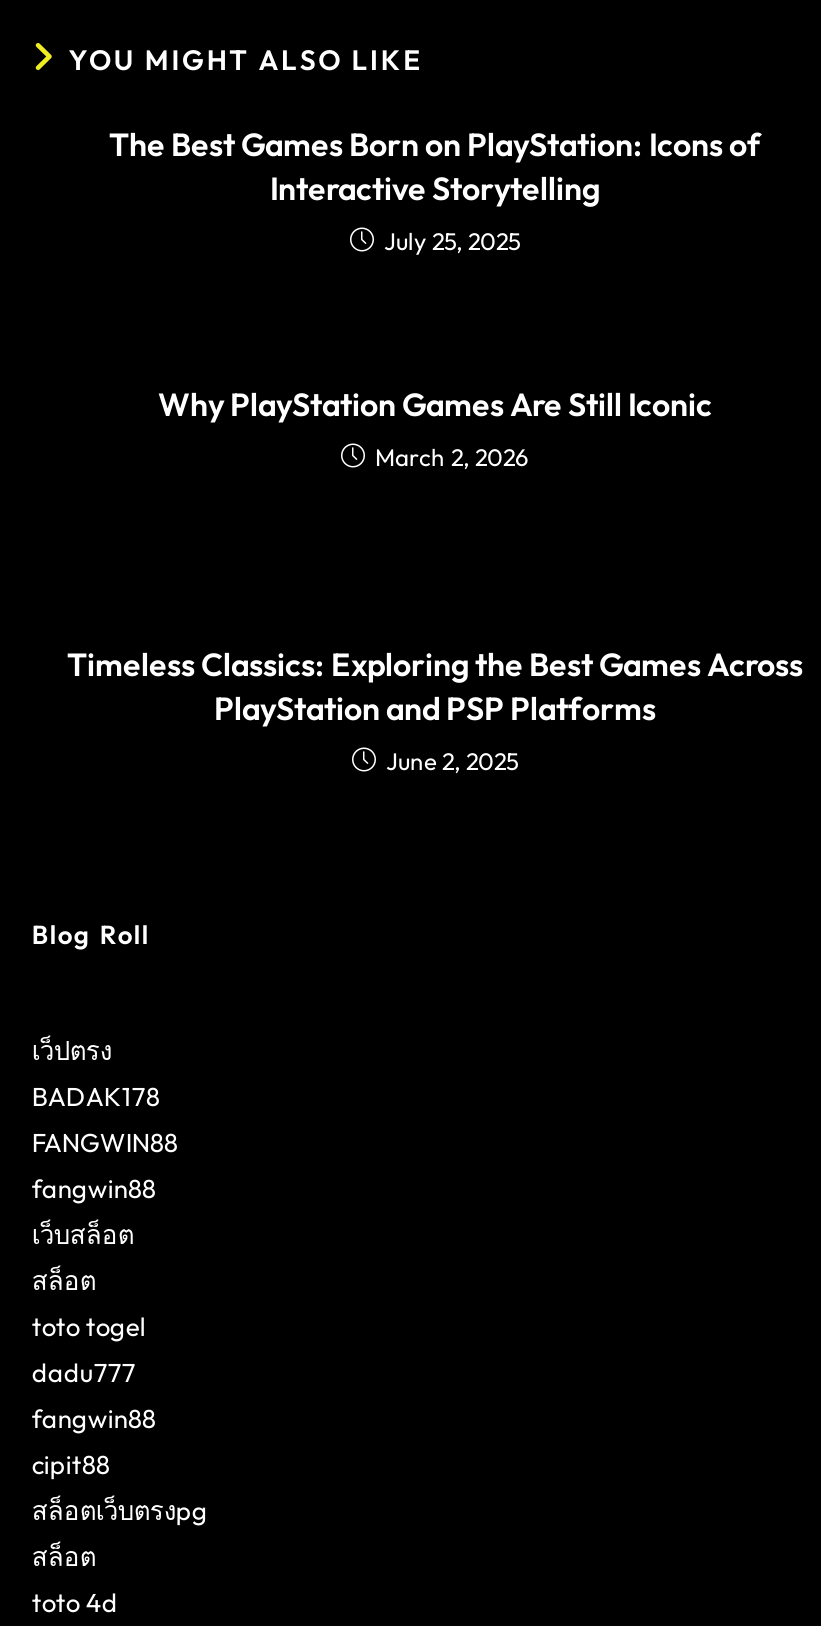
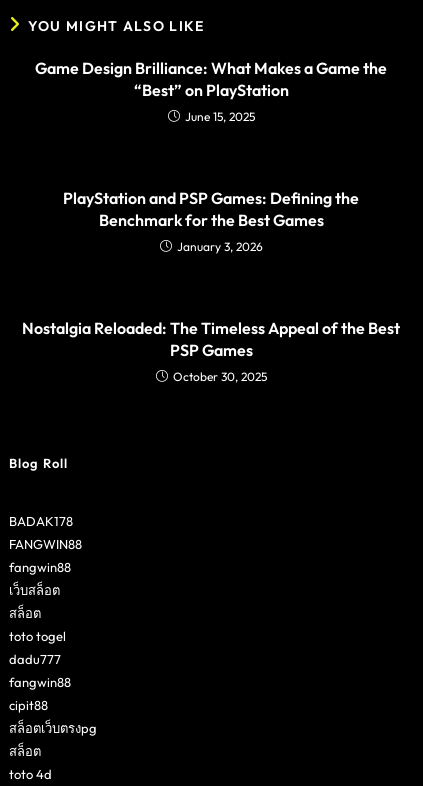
[109,124,761,256] The Best Games Born on PlayStation: Icons of | Interactive Storytelling | July 25, 2025 -> [35,58,387,124] Game Design Brilliance: What Makes a Game the | “Best” on PlayStation | June 15, 2025
[158,384,712,472] Why PlayStation Games Are Still Iconic | March 2, 2026 -> [63,188,359,254] PlayStation and PSP Games: Defining the | Benchmark for the Best Games | January 3, 2026
[67,644,803,776] Timeless Classics: Exploring the Best Games Across | PlayStation and PSP Platforms | June 2, 2025 -> [22,318,400,384] Nostalgia Reloaded: The Timeless Appeal of the Best | PSP Games | October 30, 2025
[32,1034,112,1066] เว็ปตรง -> none

